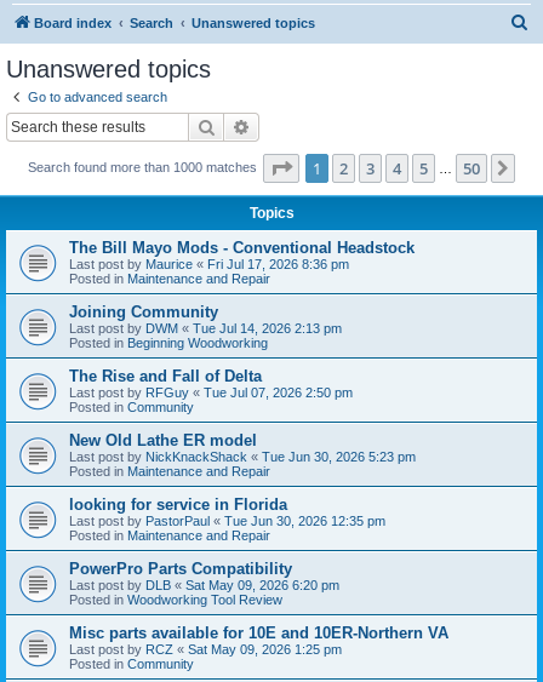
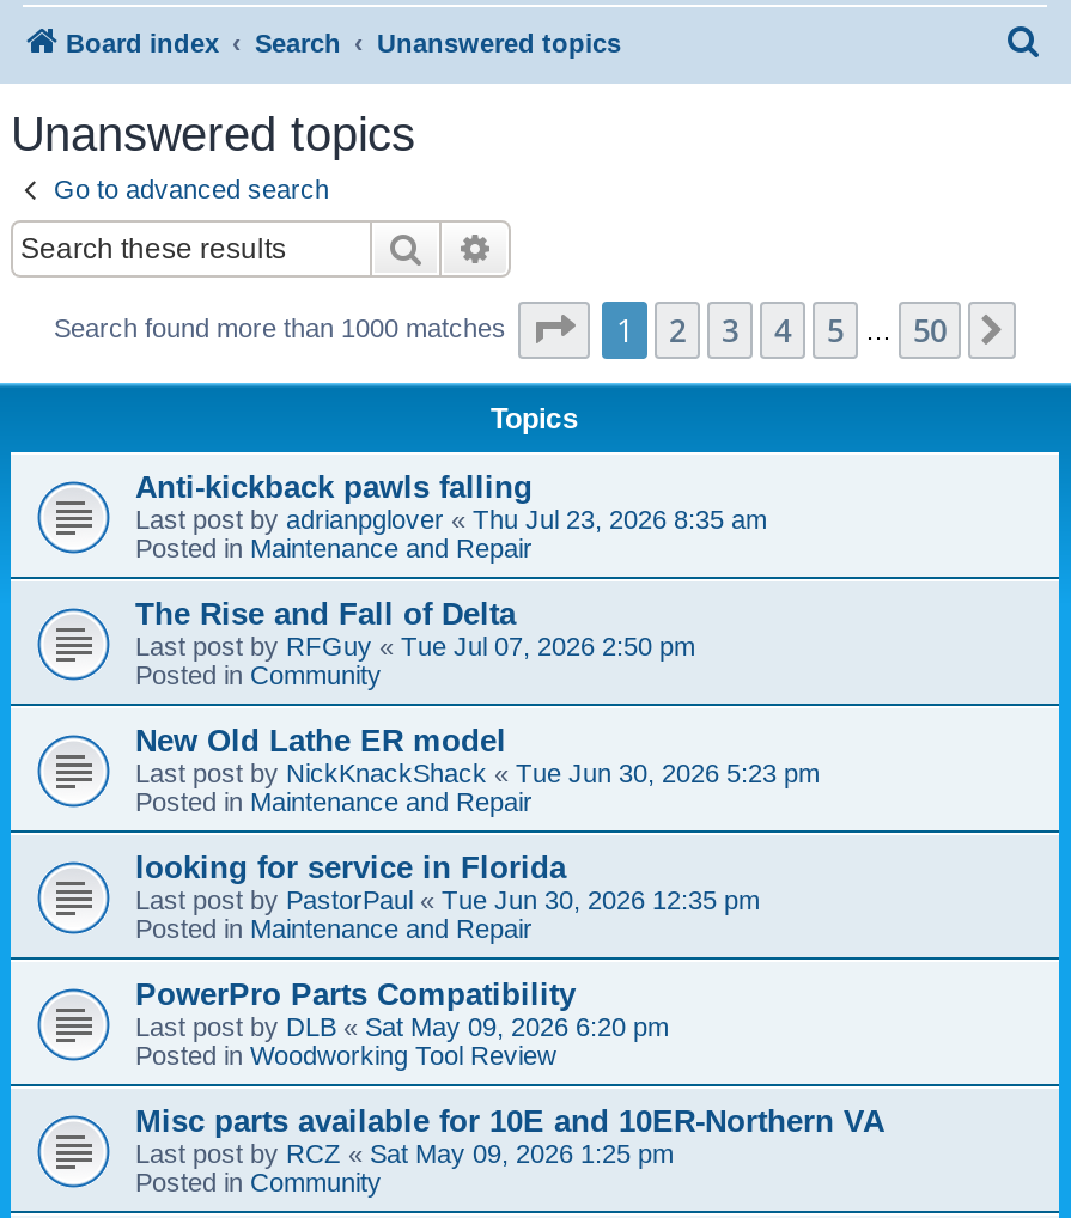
[69,238,415,271] The Bill Mayo Mods - Conventional Headstock | Last post by Maurice «Fri Jul 17, 2026 8:36 pm -> [135,468,767,532] Anti-kickback pawls falling | Last post by adrianpglover «Thu Jul 23, 2026 8:35 am
[69,302,342,349] Joining Community | Last post by DWM «Tue Jul 14, 2026 2:13 pm | Posted in Beginning Woodworking -> none

